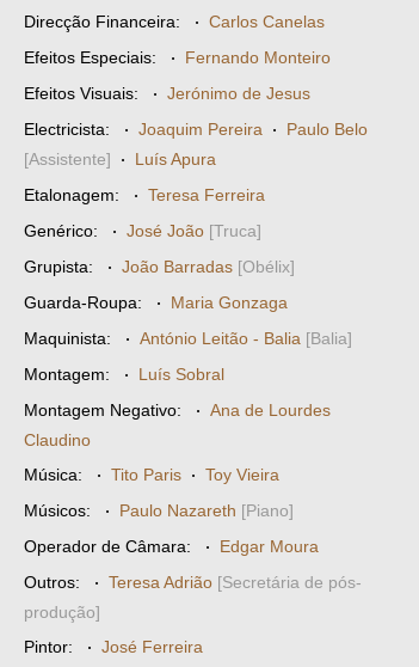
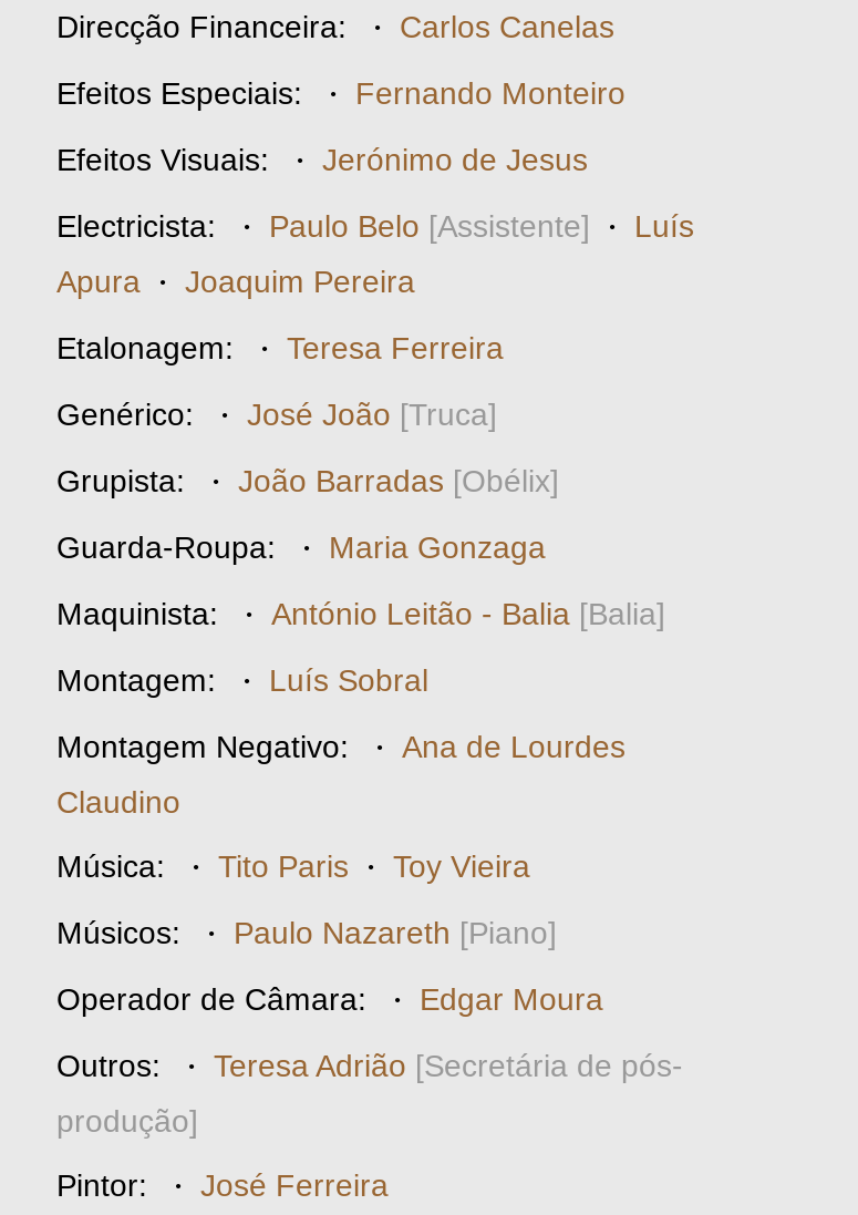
[24,120,368,140] Electricista: · Joaquim Pereira · Paulo Belo -> [56,208,694,246] Electricista: · Paulo Belo [Assistente] · Luís
[24,149,216,170] [Assistente] · Luís Apura -> [56,264,415,301] Apura · Joaquim Pereira

